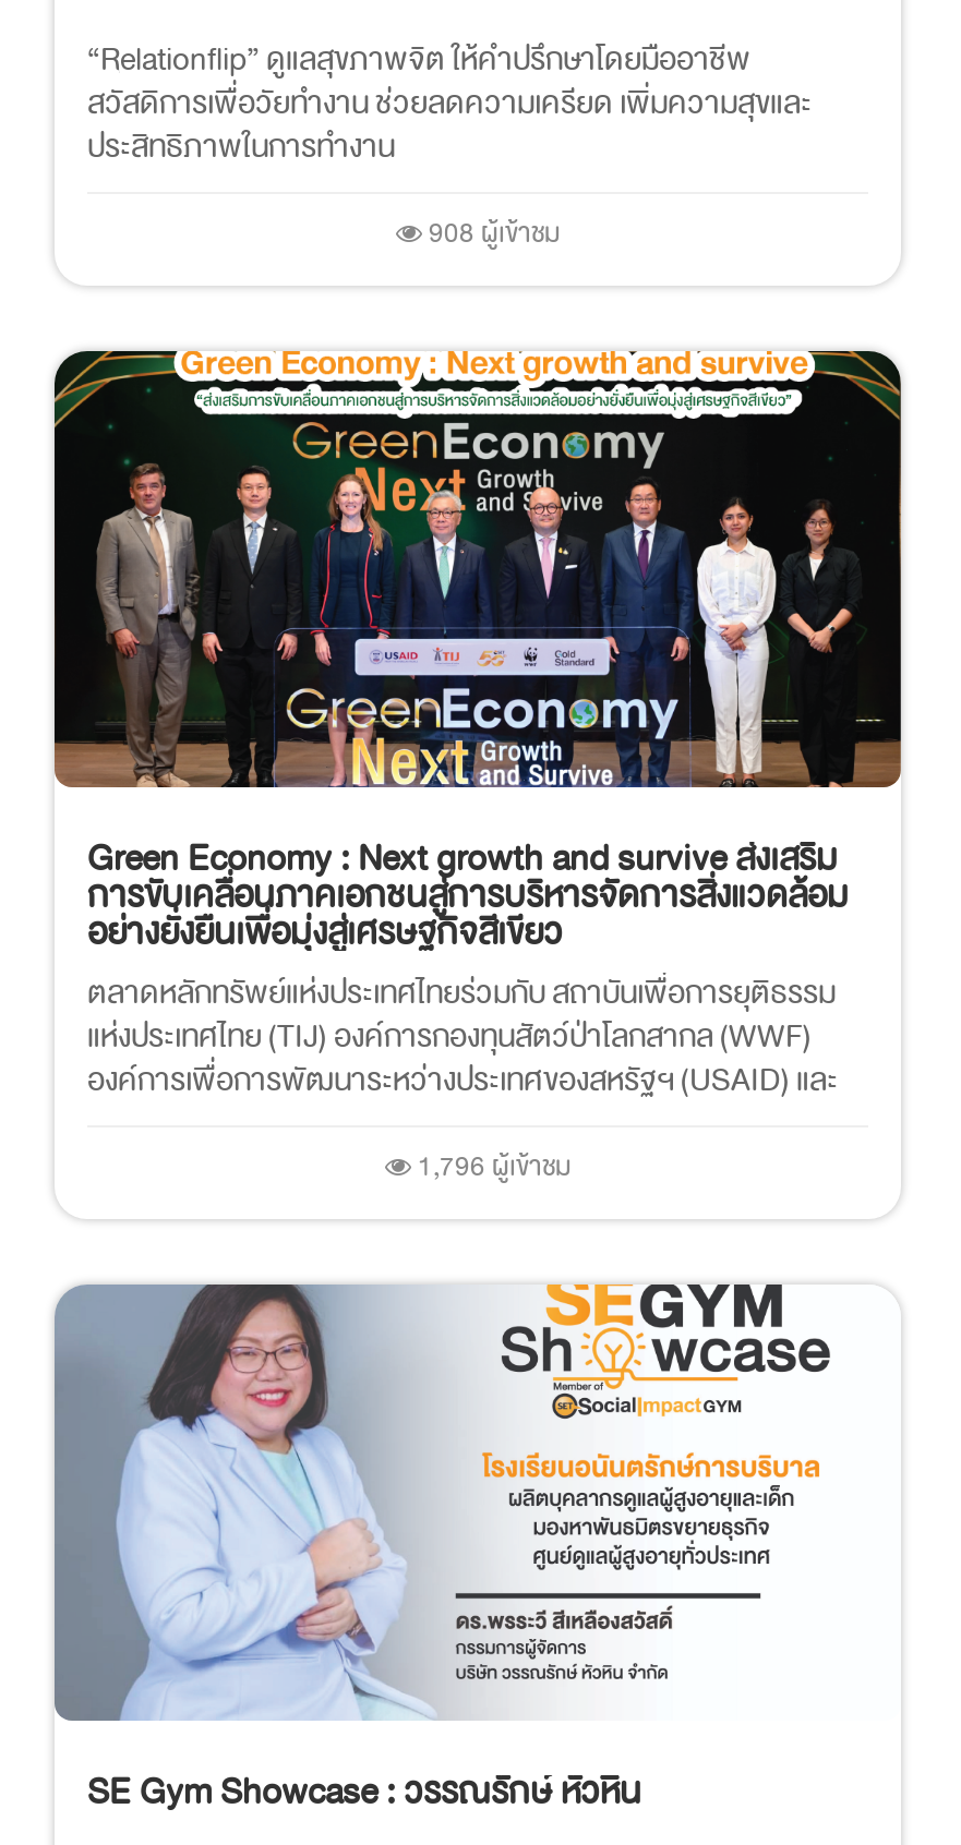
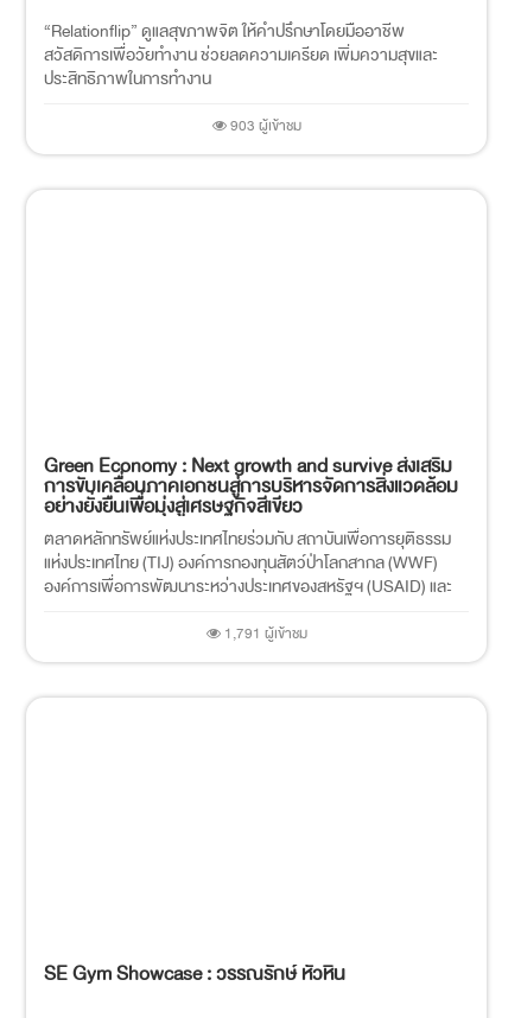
[422,212,560,255] 908 ผู้เข้าชม -> [226,114,301,138] 903 ผู้เข้าชม
[52,349,903,789] [image] -> none
[411,1145,570,1189] 1,796 ผู้เข้าชม -> [220,622,307,645] 1,791 ผู้เข้าชม
[52,1282,831,1723] [image] -> none

